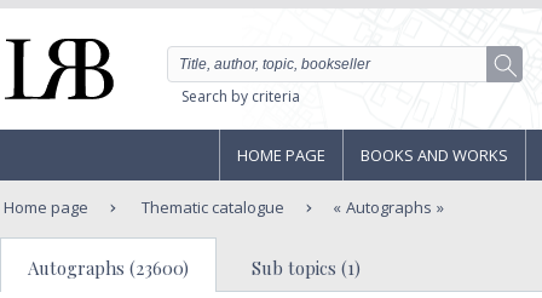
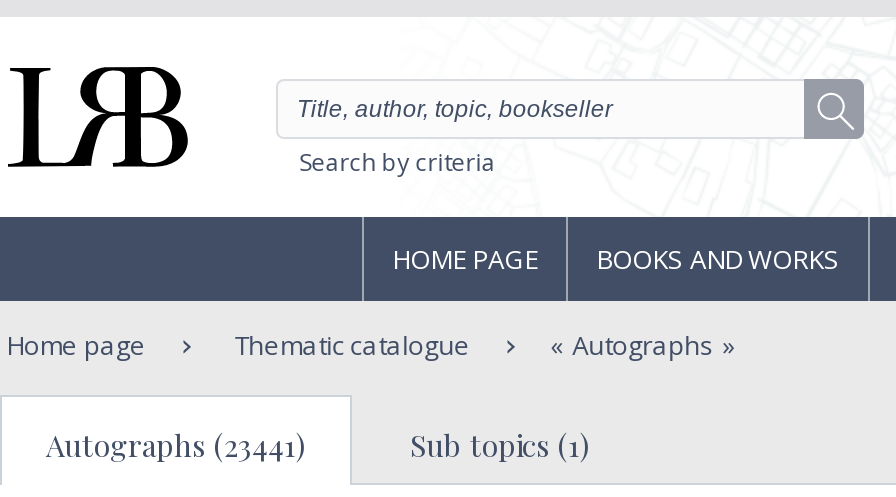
[28,256,189,280] Autographs (23600) -> [46,425,306,465] Autographs (23441)

